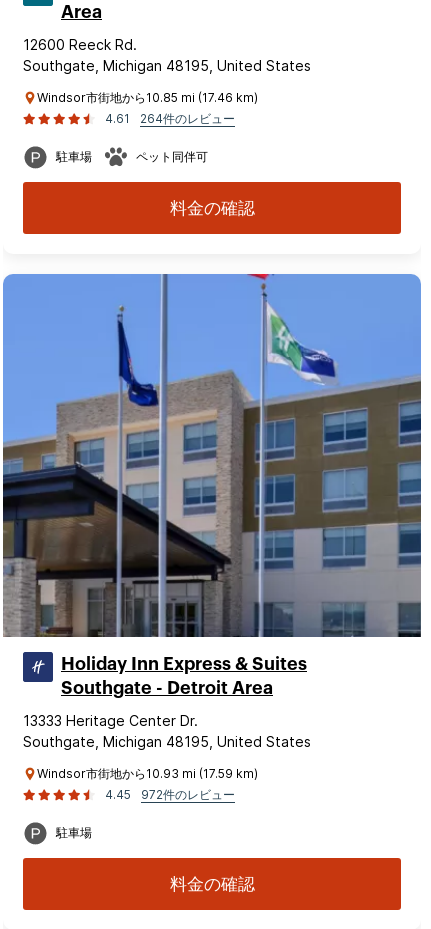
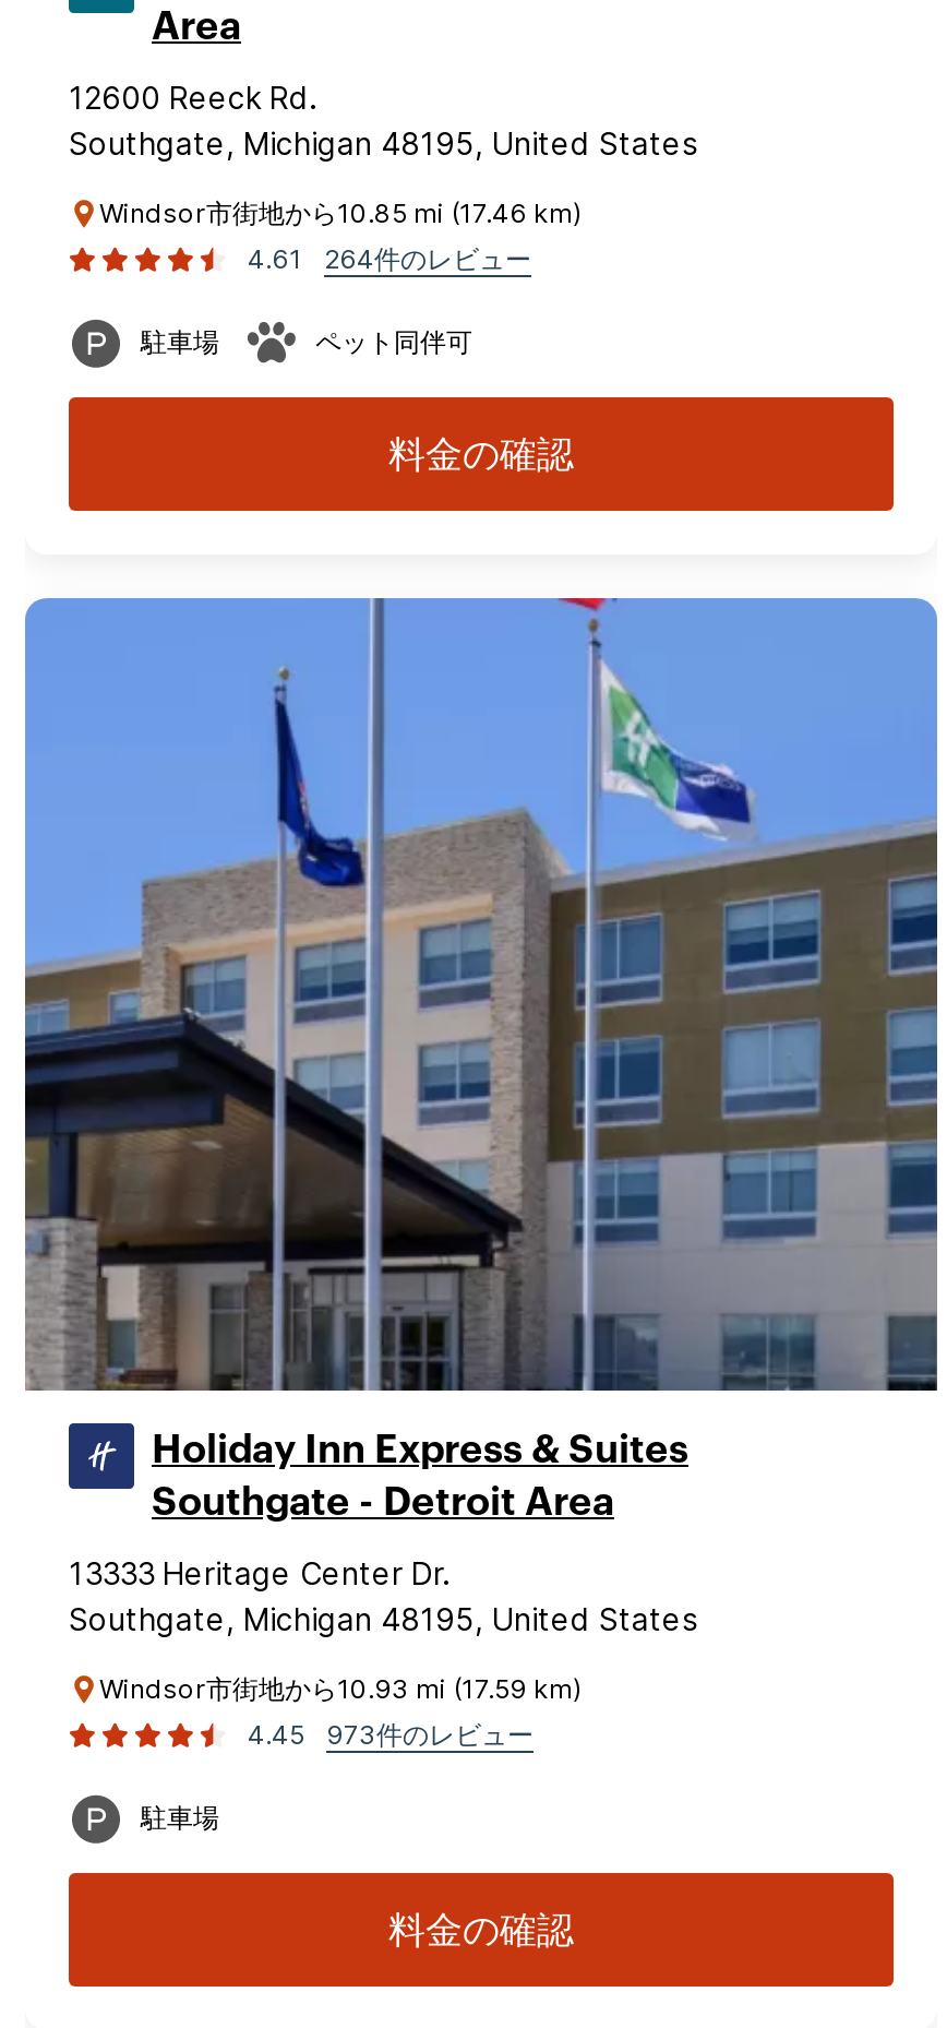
[141,787,235,802] 972件のレビュー -> [326,1718,534,1751] 973件のレビュー

